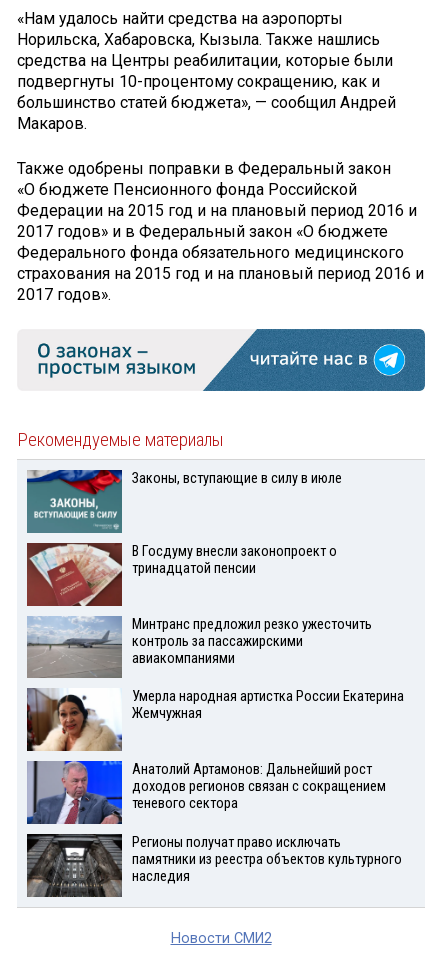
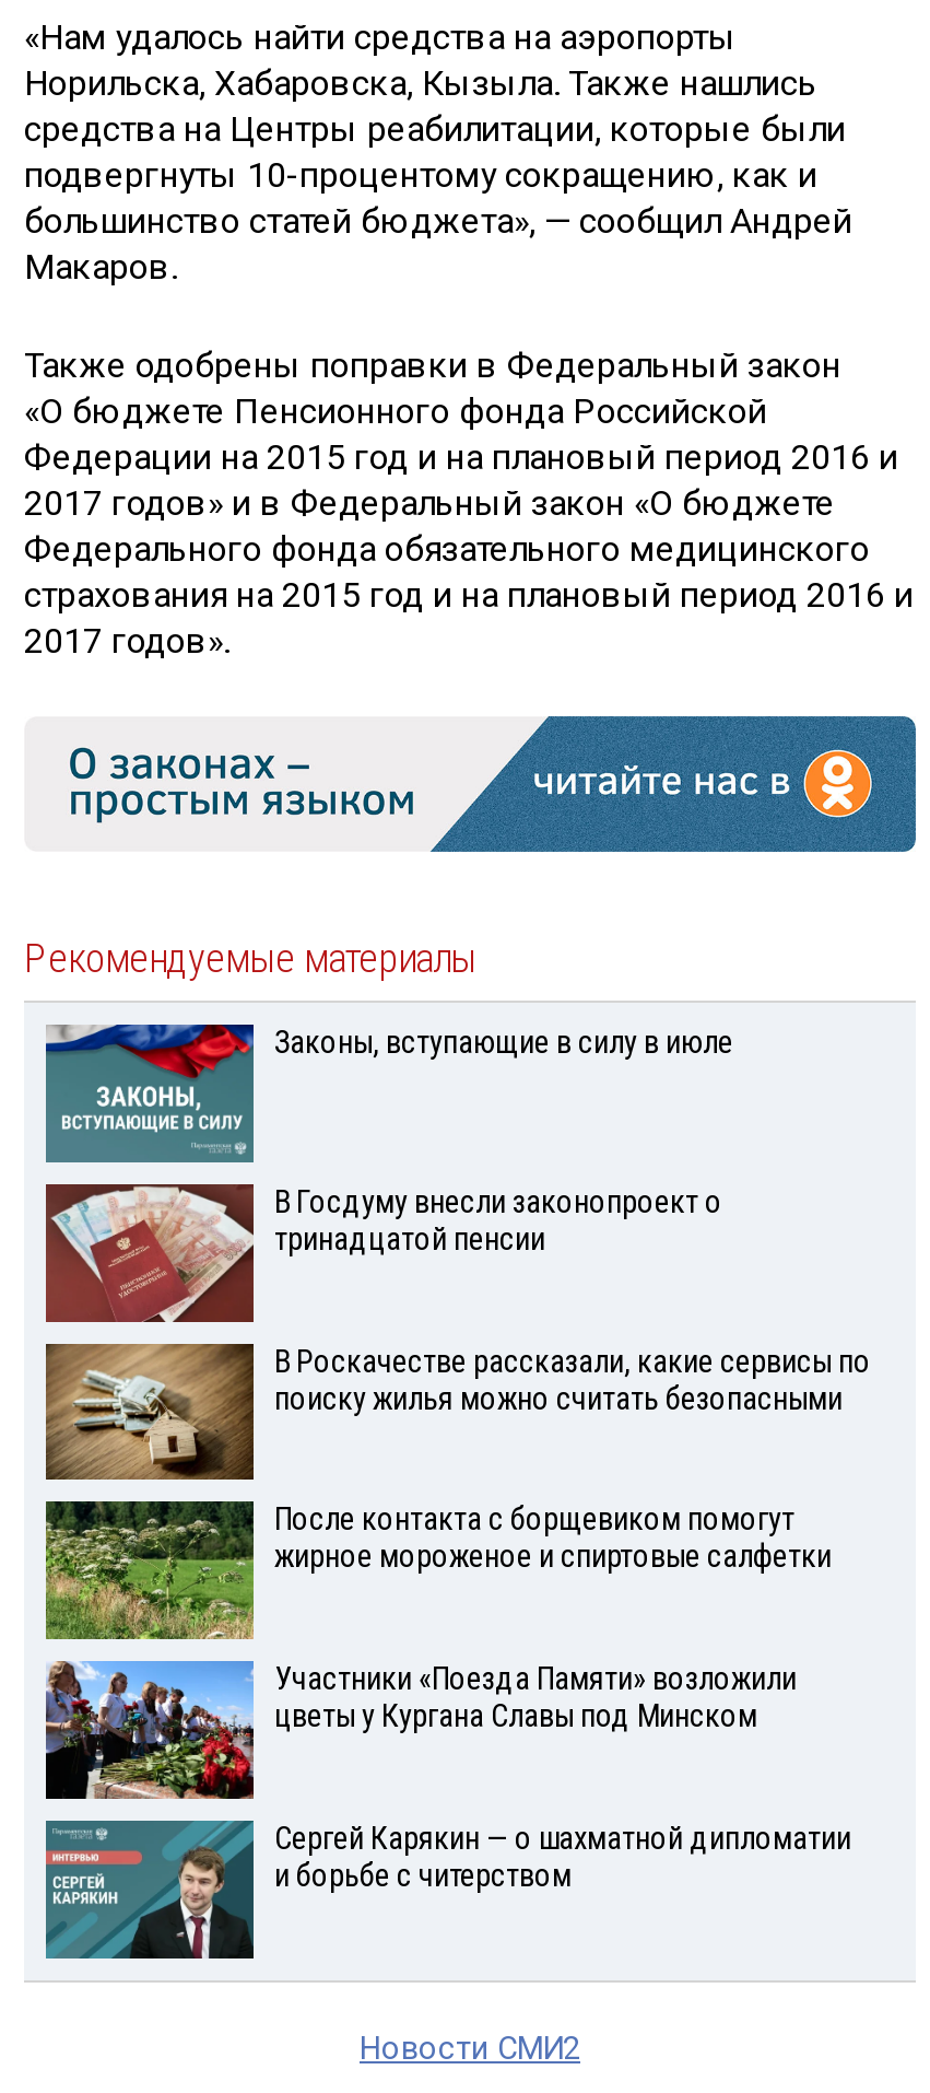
[373,344,405,376] [image] -> [802,749,872,819] [image]
[27,616,371,679] [image] | Минтранс предложил резко ужесточить | контроль за пассажирскими | авиакомпаниями -> [44,1342,871,1482] [image] | В Роскачестве рассказали, какие сервисы по | поиску жилья можно считать безопасными
[26,687,403,752] [image] | Умерла народная артистка России Екатерина | Жемчужная -> [44,1499,832,1641] [image] | После контакта с борщевиком помогут | жирное мороженое и спиртовые салфетки
[26,760,385,825] [image] | Анатолий Артамонов: Дальнейший рост | доходов регионов связан с сокращением | теневого сектора -> [44,1659,797,1801] [image] | Участники «Поезда Памяти» возложили | цветы у Кургана Славы под Минском
[26,833,401,898] [image] | Регионы получат право исключать | памятники из реестра объектов культурного | наследия -> [44,1819,851,1961] [image] | Сергей Карякин — о шахматной дипломатии | и борьбе с читерством

